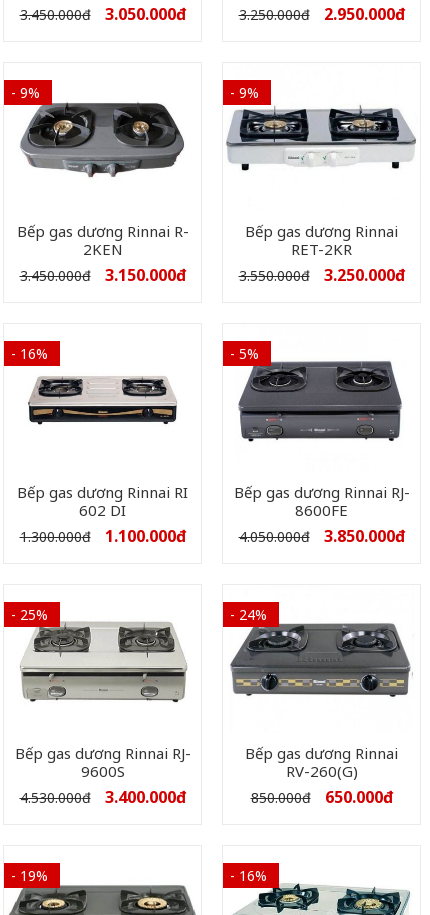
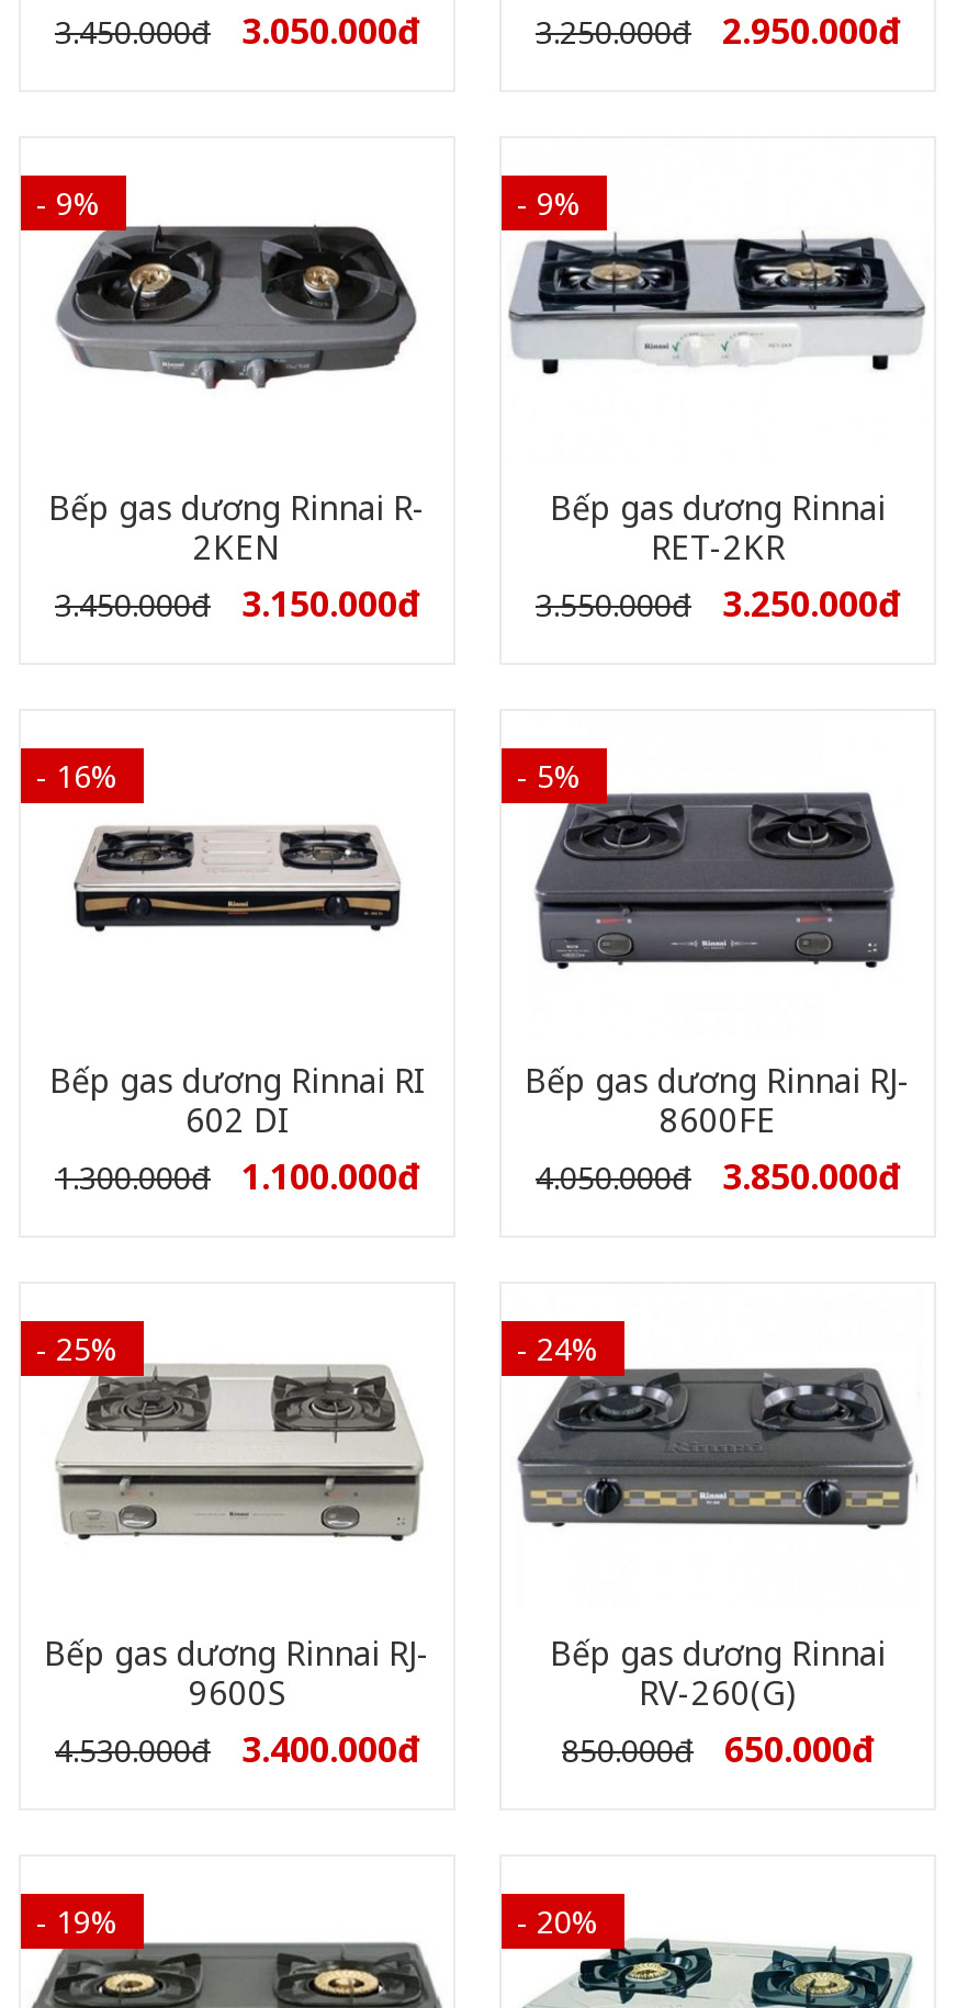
[230,865,267,884] - 16% -> [517,1899,598,1941] - 20%

